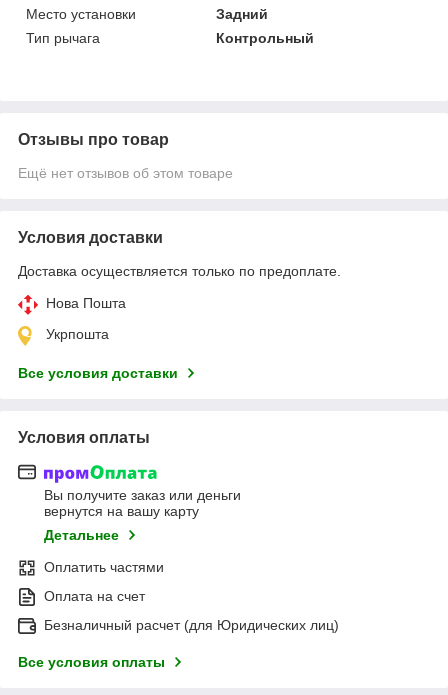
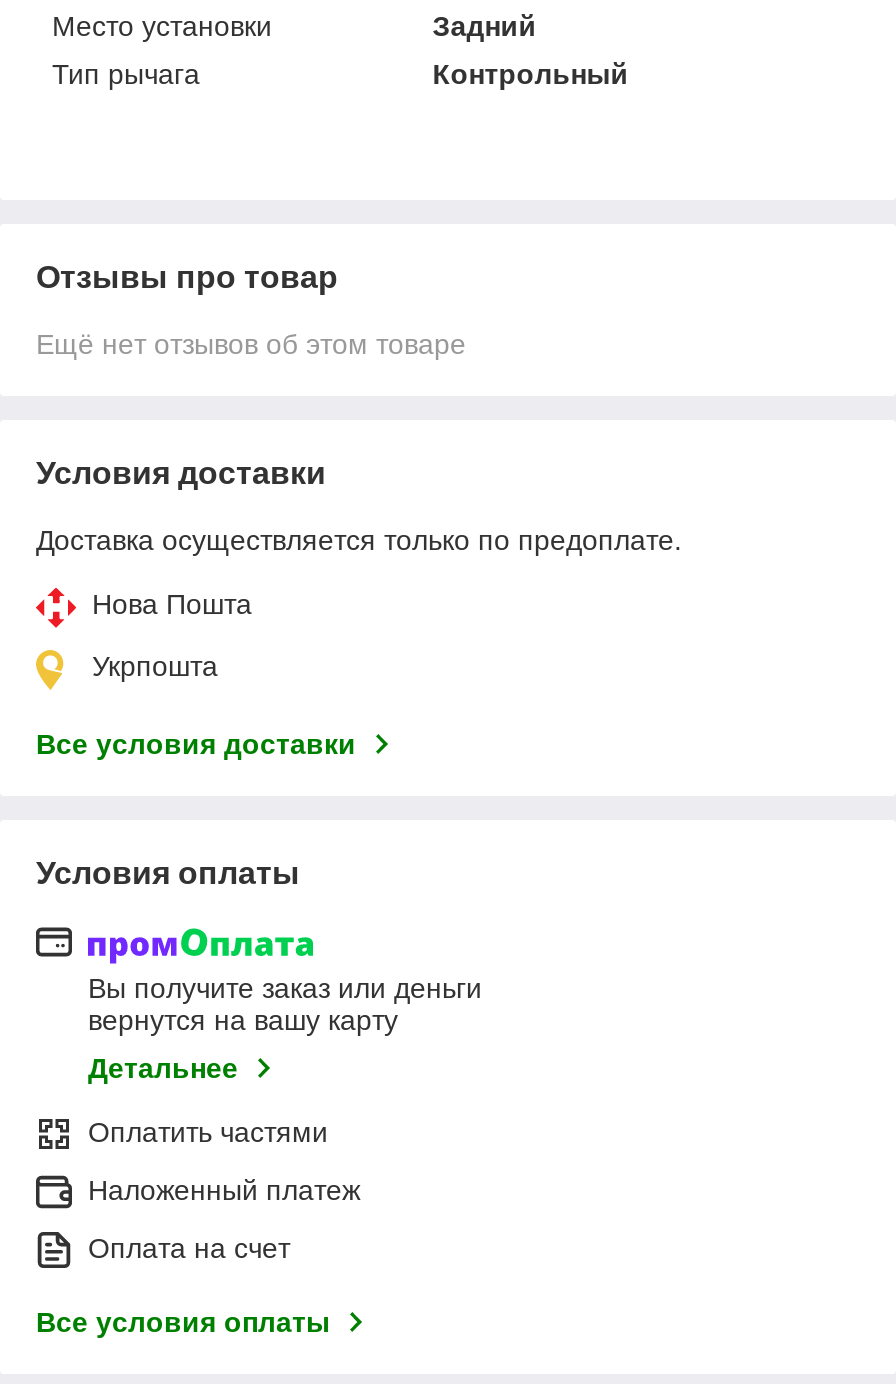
none -> [88,1174,360,1206] Наложенный платеж
moved [44,588,145,604] -> [88,1232,290,1264]: Оплата на счет
[44,617,339,633] Безналичный расчет (для Юридических лиц) -> none

